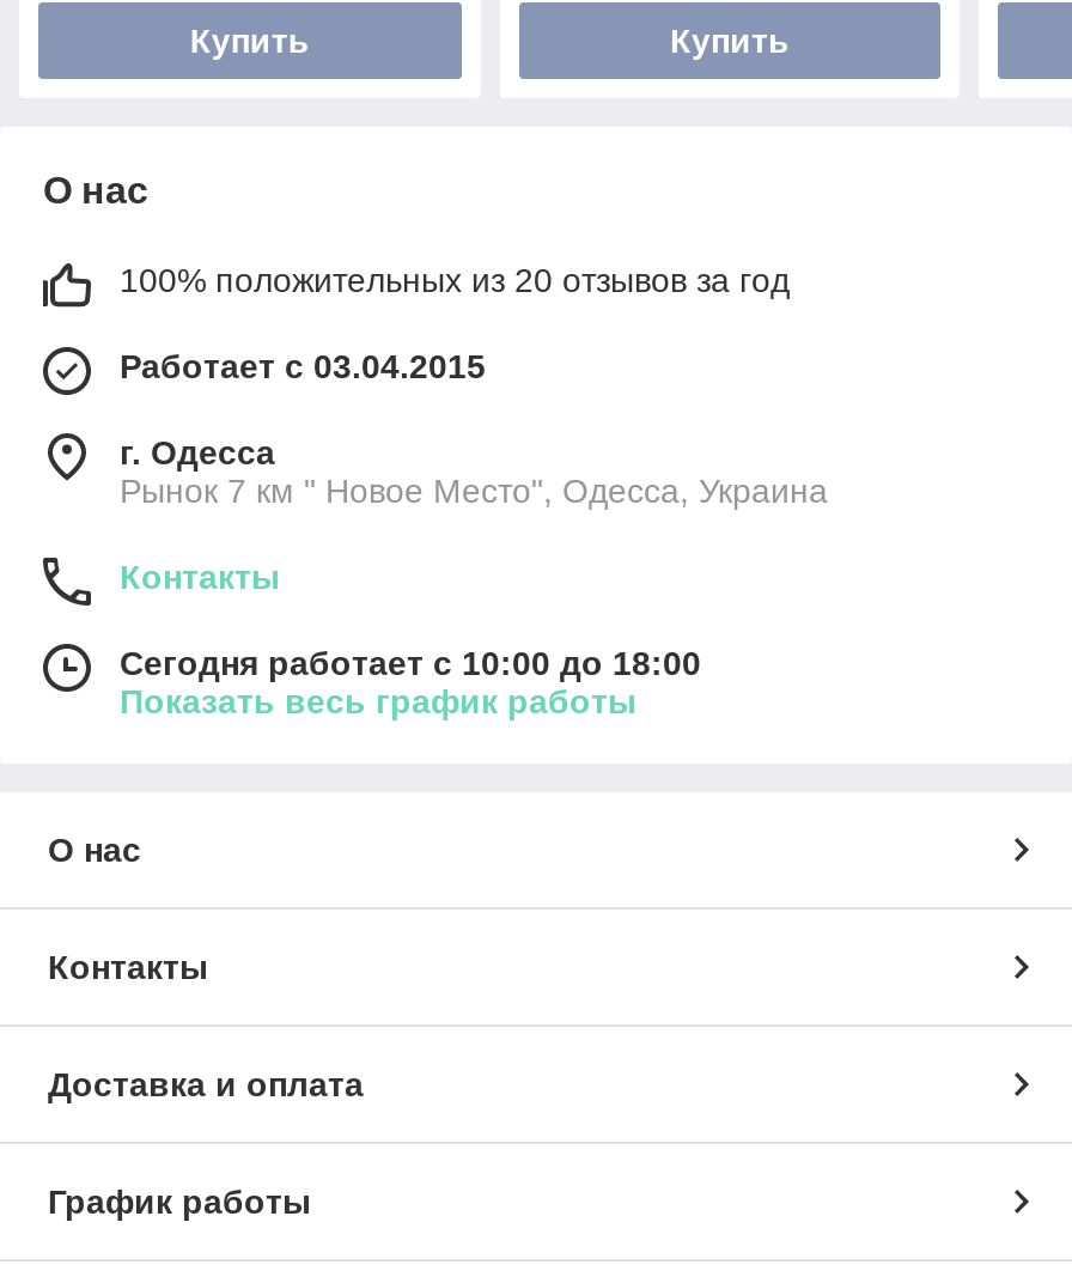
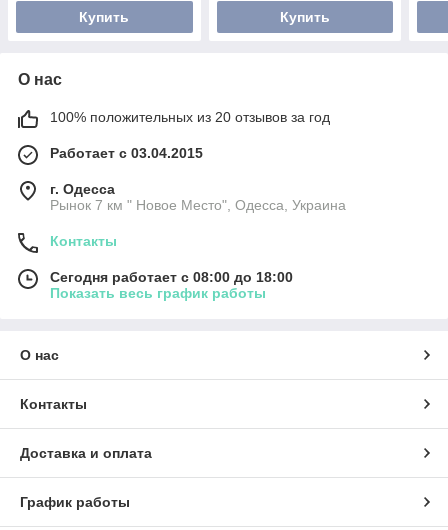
[120,645,701,683] Сегодня работает с 10:00 до 18:00 -> [50,269,293,285] Сегодня работает с 08:00 до 18:00

